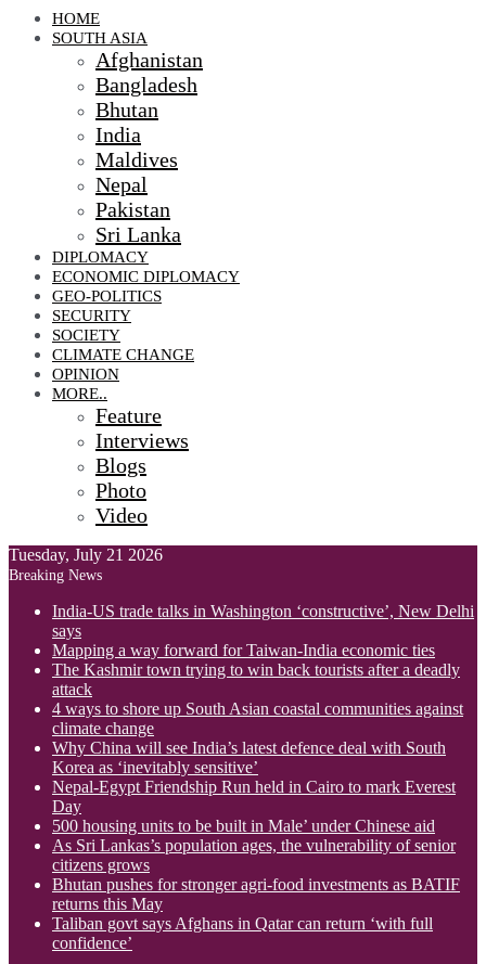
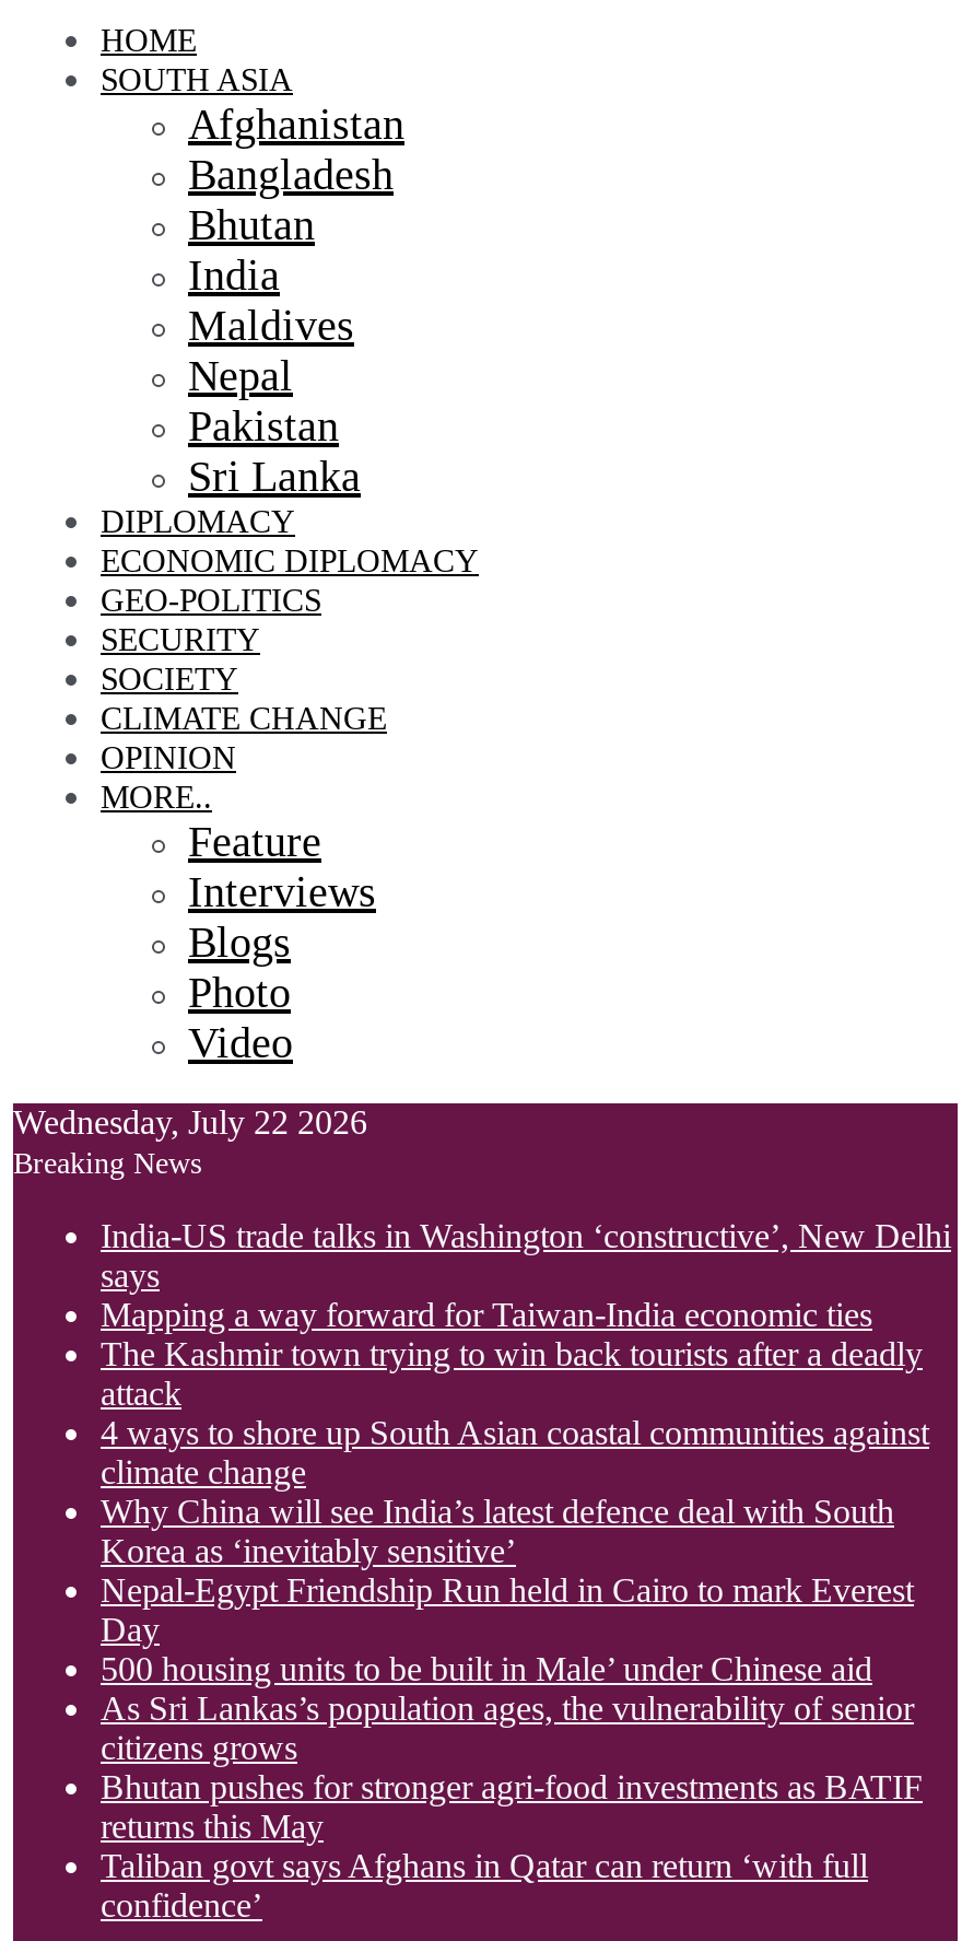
[9,545,163,564] Tuesday, July 21 2026 -> [13,1103,367,1141] Wednesday, July 22 2026

